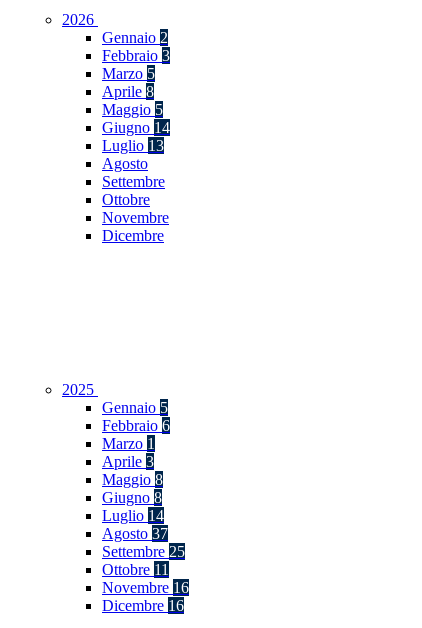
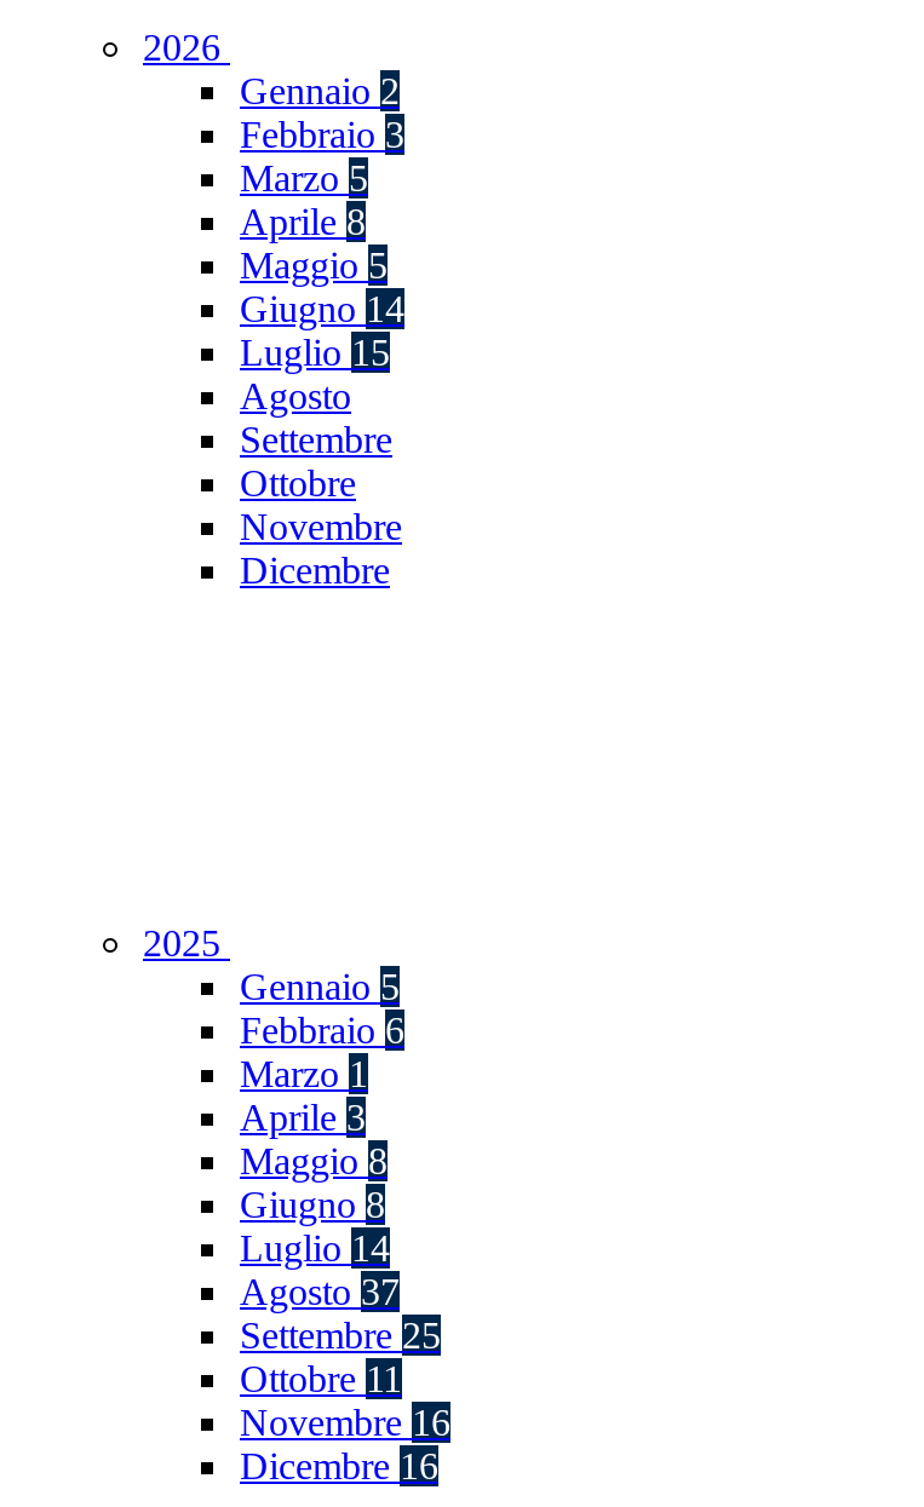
[102,137,164,154] Luglio 13 -> [240,332,390,373] Luglio 15

